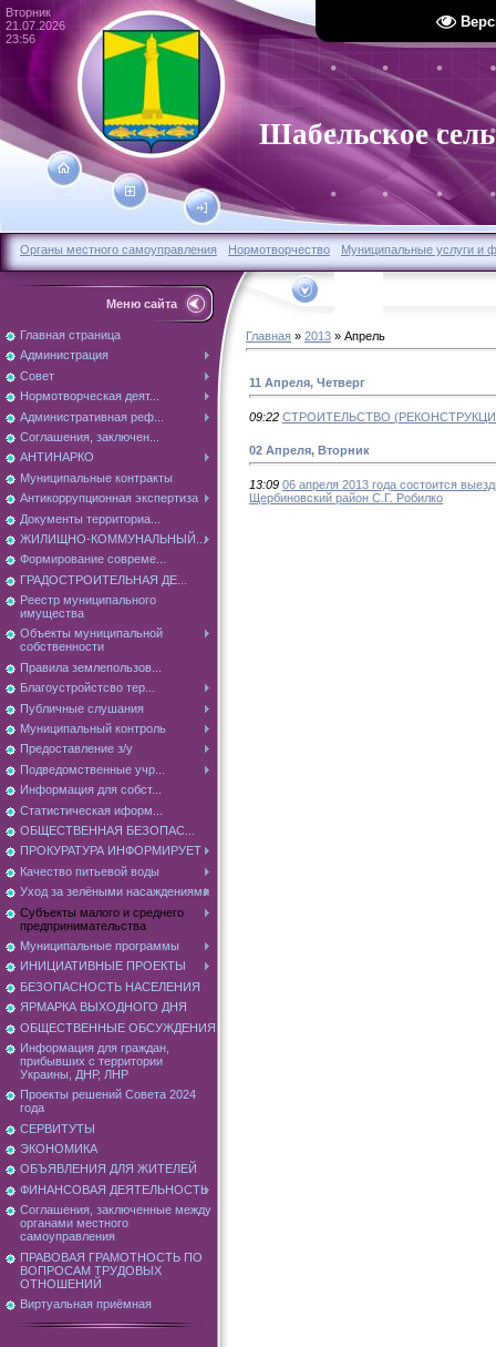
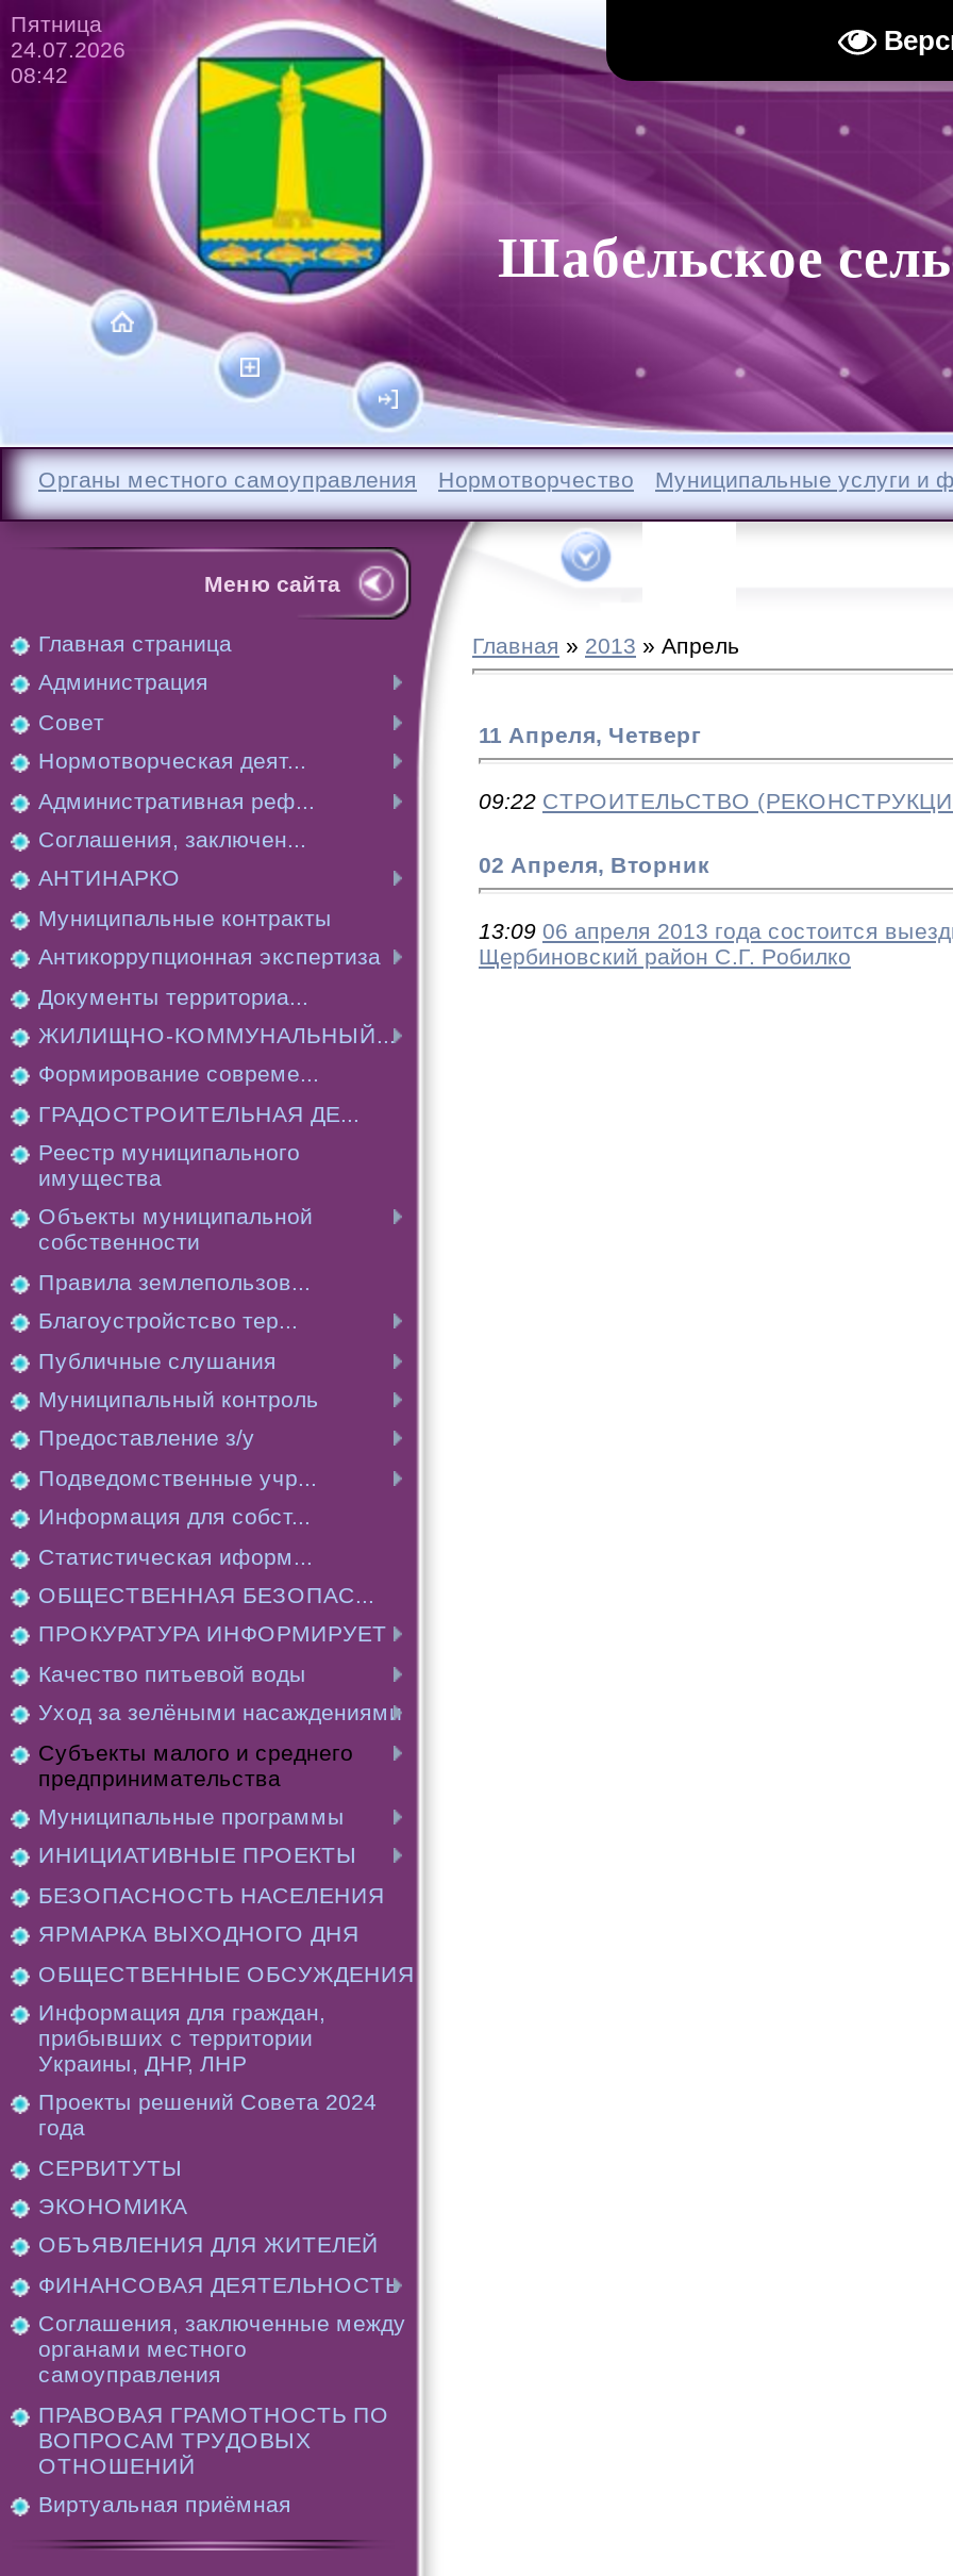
[6,6,65,45] Вторник | 21.07.2026 | 23:56 -> [11,11,126,87] Пятница | 24.07.2026 | 08:42

